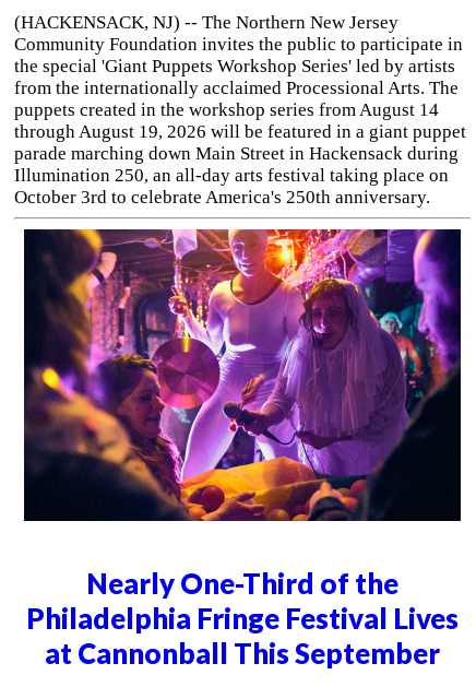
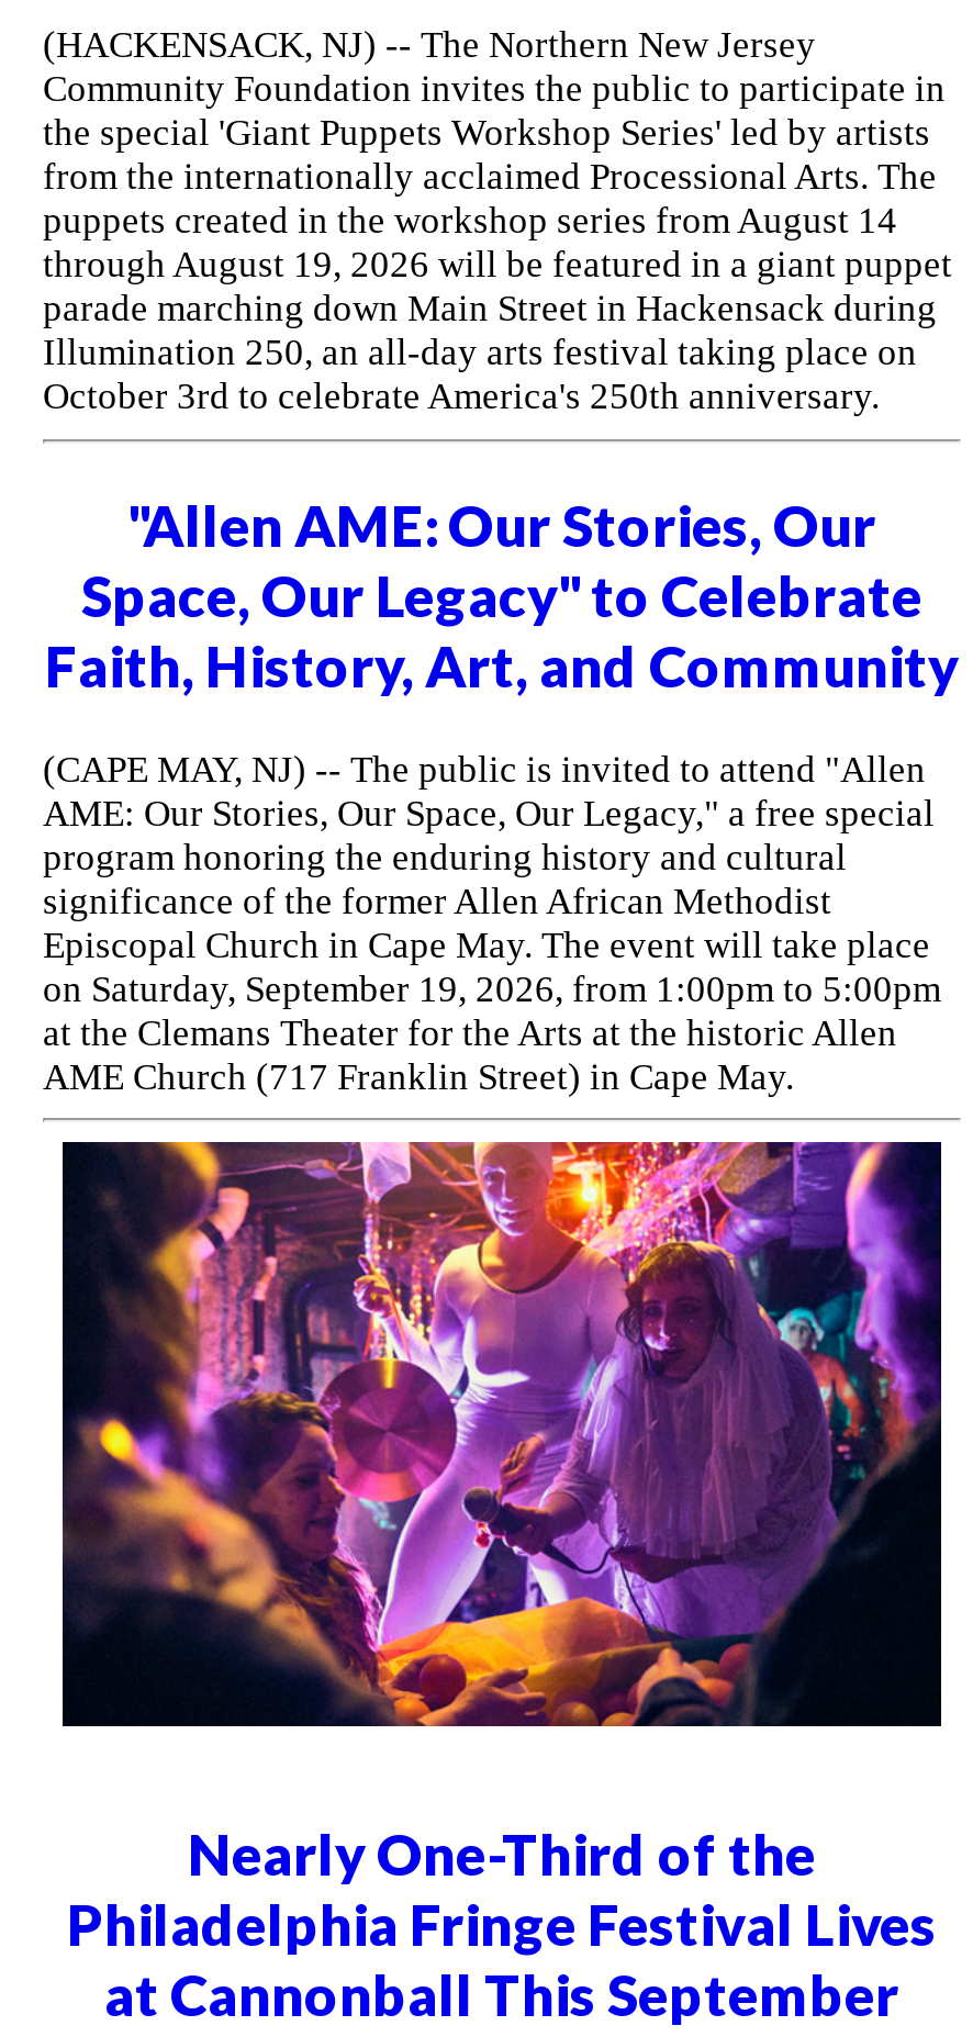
none -> [43,493,959,1097] "Allen AME: Our Stories, Our | Space, Our Legacy" to Celebrate | Faith, History, Art, and Community | (CAPE MAY, NJ) -- The public is invited to attend "Allen | AME: Our Stories, Our Space, Our Legacy," a free special | program honoring the enduring history and cultural | significance of the former Allen African Methodist | Episcopal Church in Cape May. The event will take place | on Saturday, September 19, 2026, from 1:00pm to 5:00pm | at the Clemans Theater for the Arts at the historic Allen | AME Church (717 Franklin Street) in Cape May.

